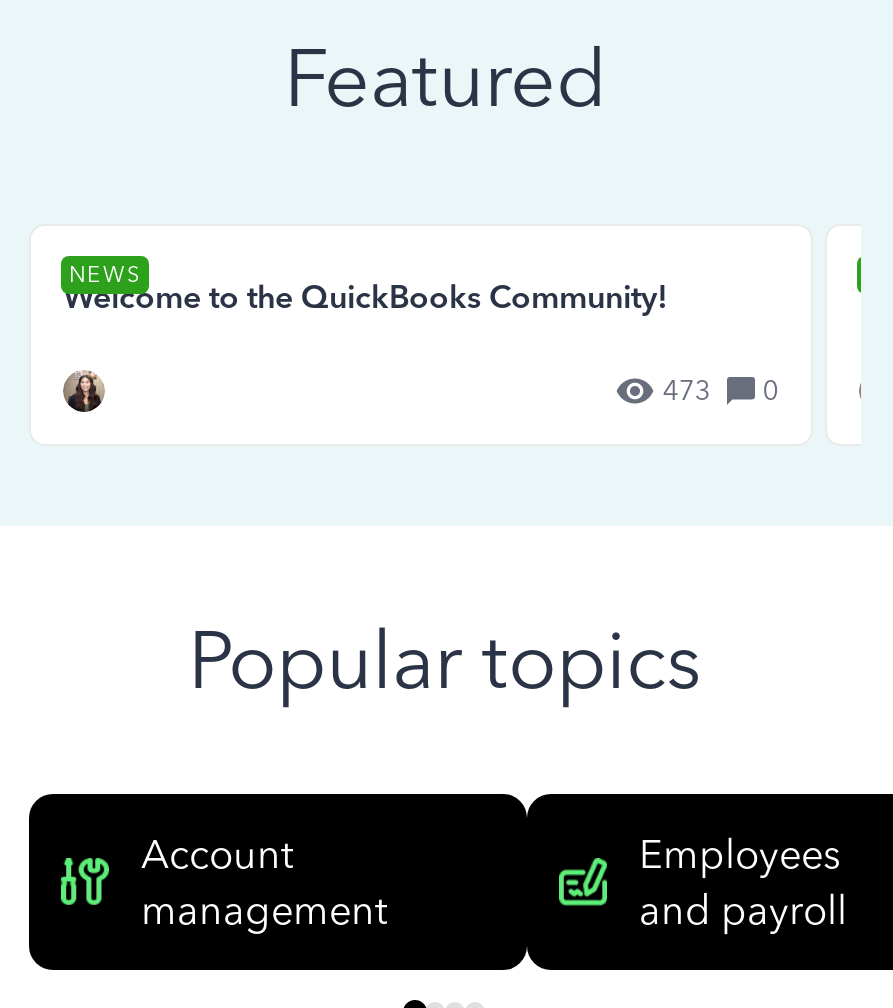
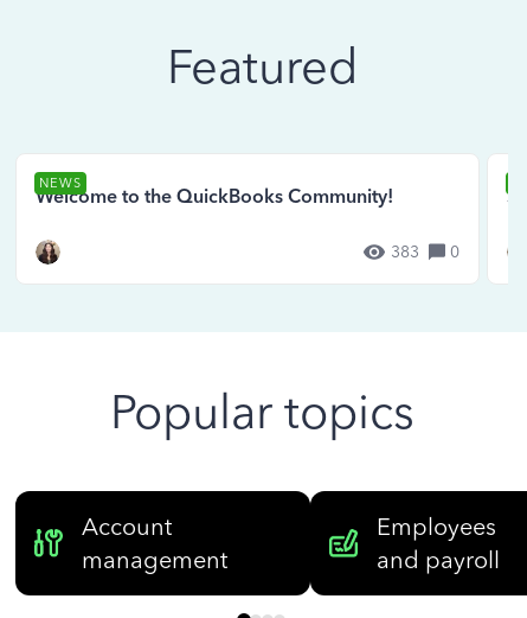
[663,373,779,407] 473 0 -> [391,241,459,262] 383 0

